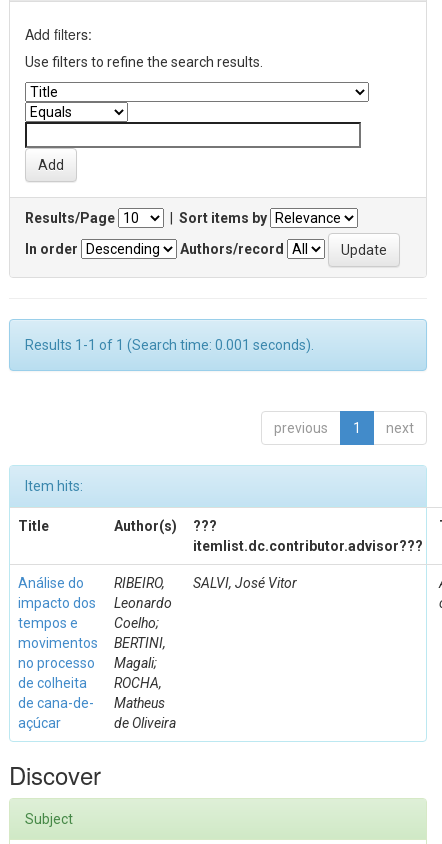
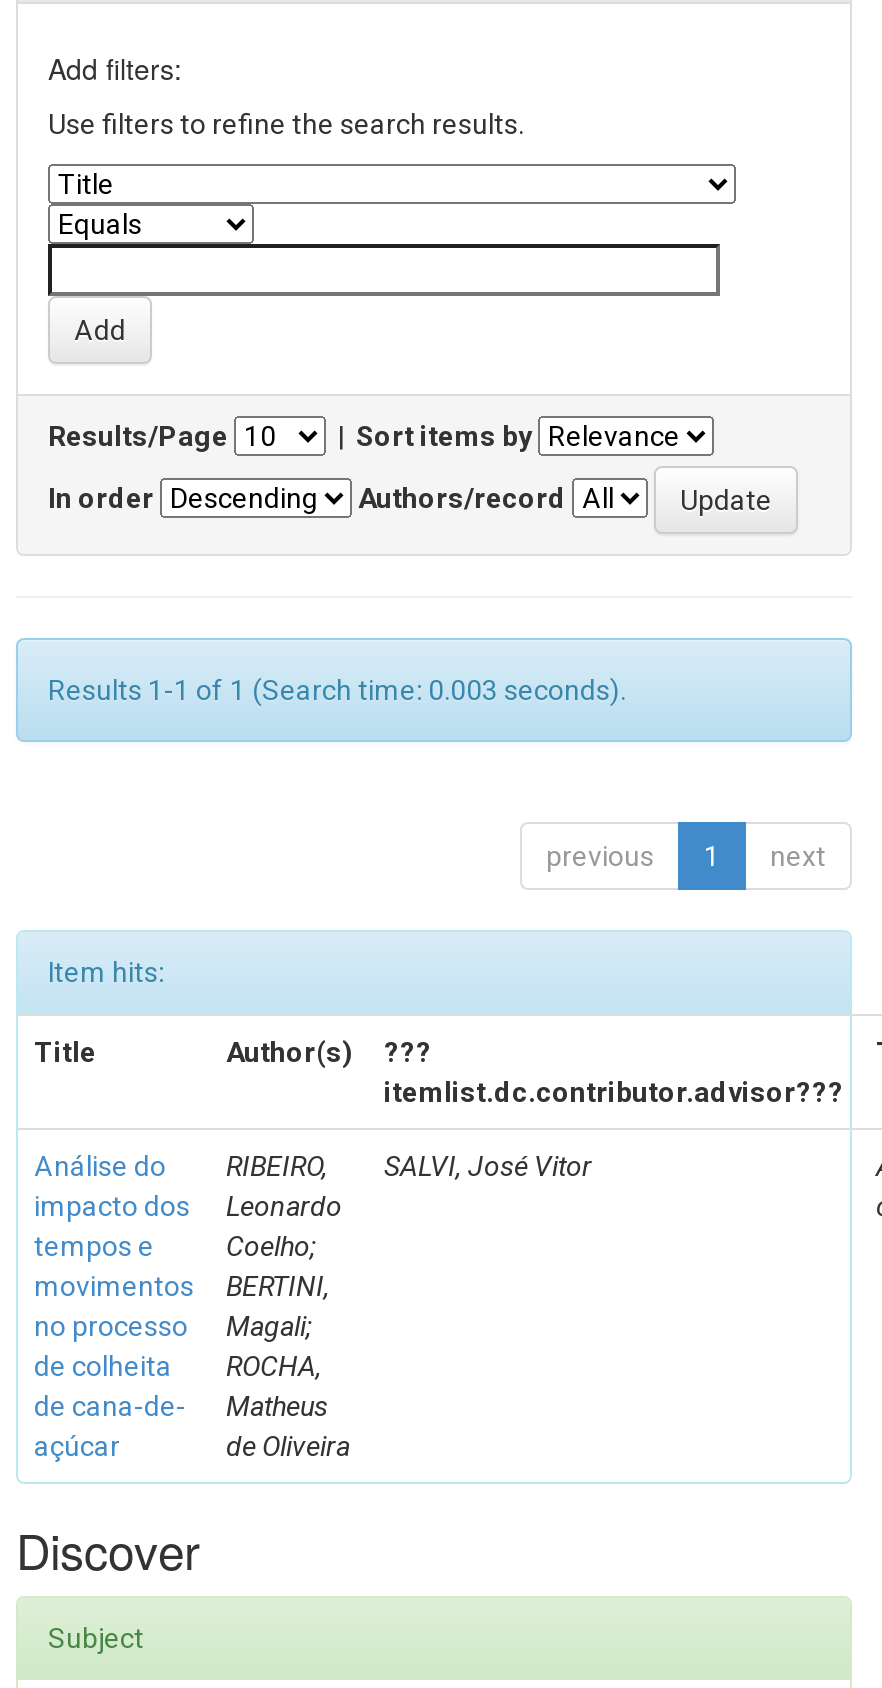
[25,337,314,353] Results 1-1 of 1 (Search time: 0.001 seconds). -> [48,674,626,706] Results 1-1 of 1 (Search time: 0.003 seconds).

